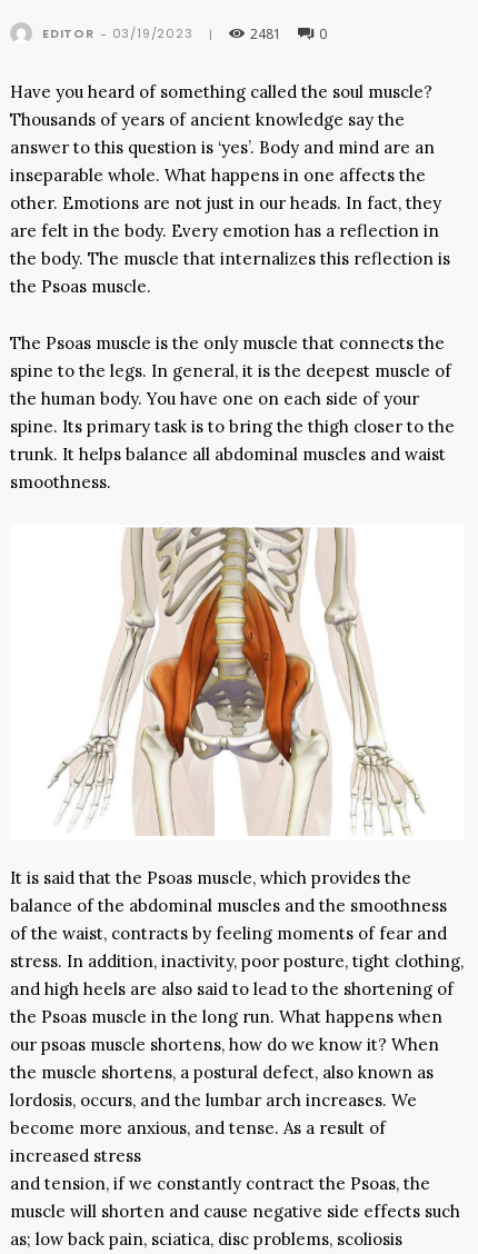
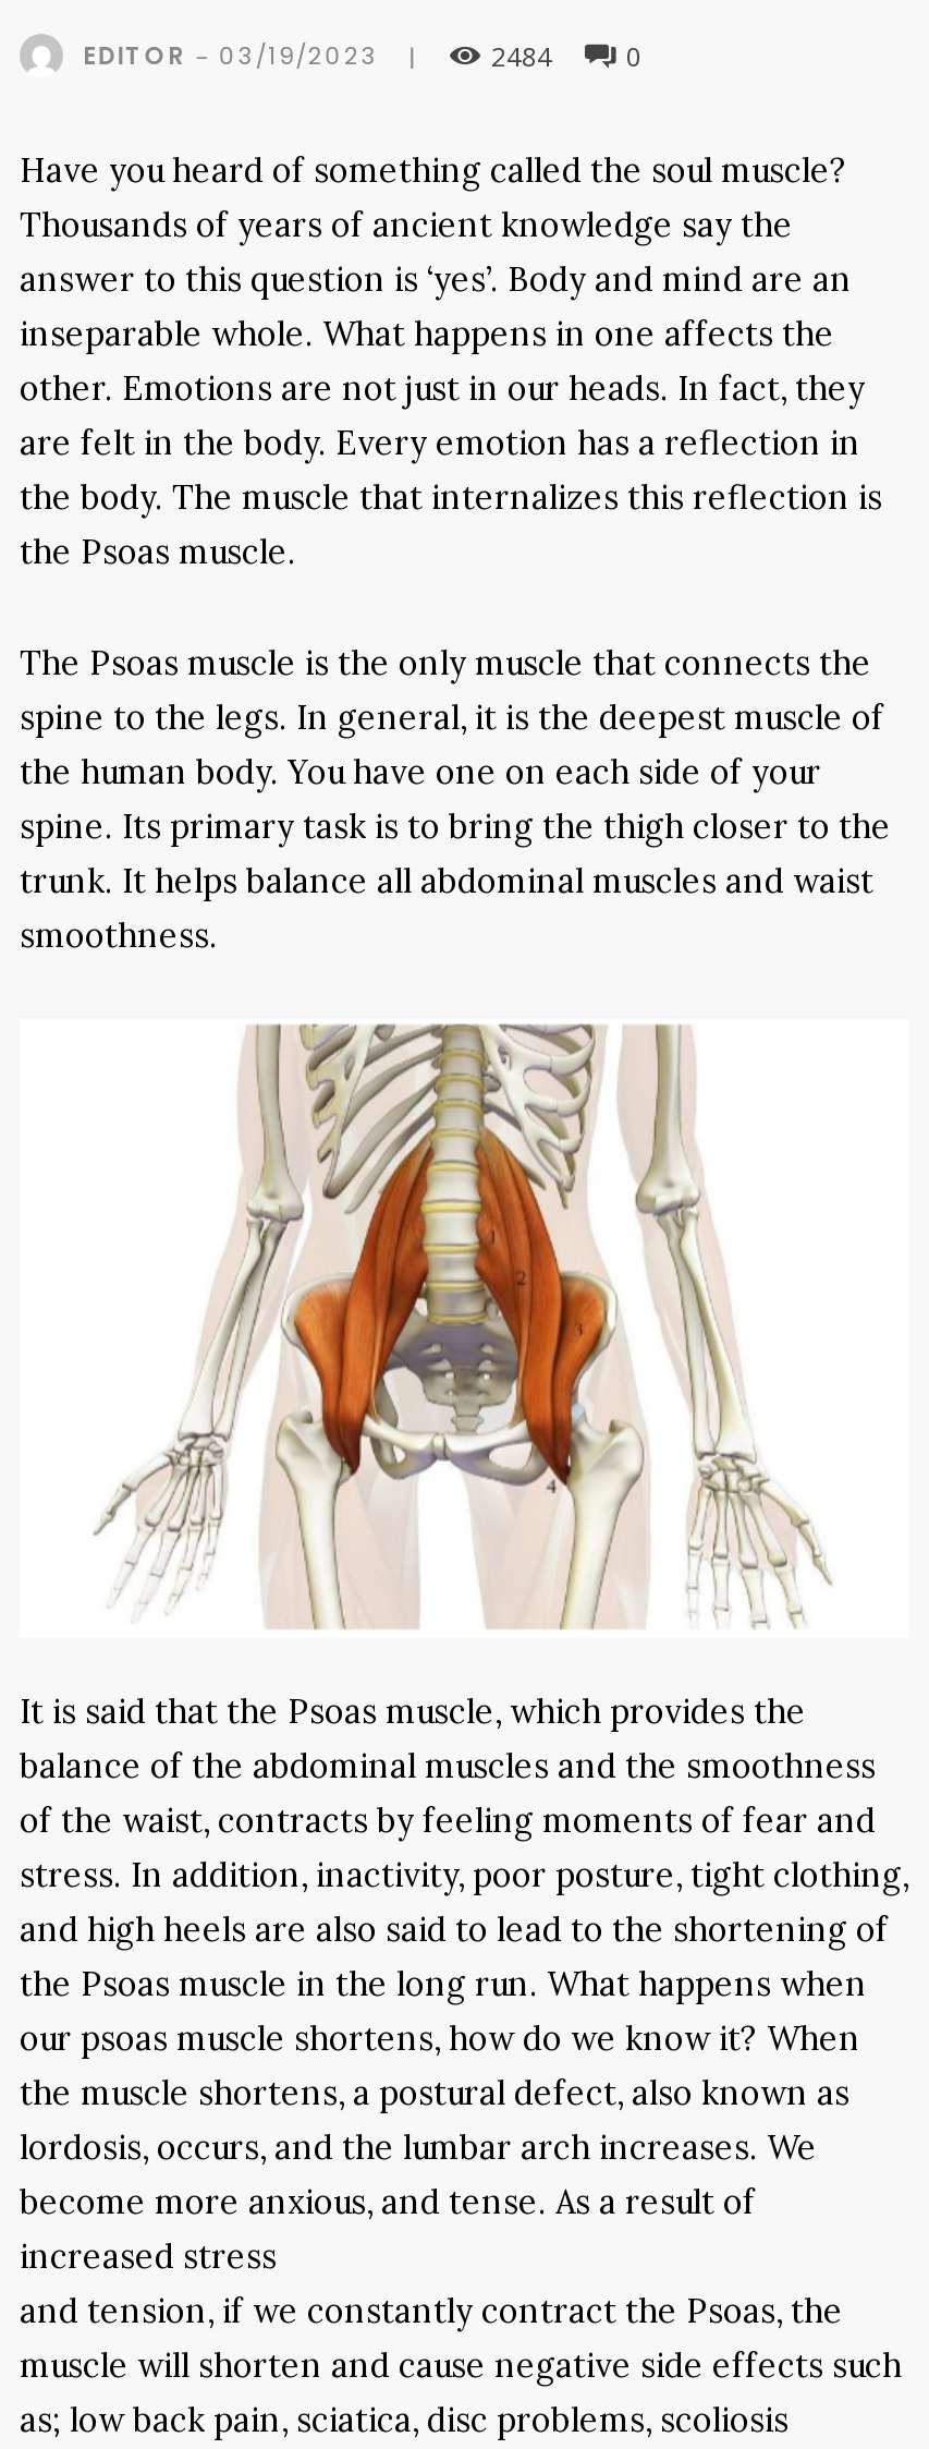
[251,24,282,43] 2481 -> [491,37,552,74] 2484

